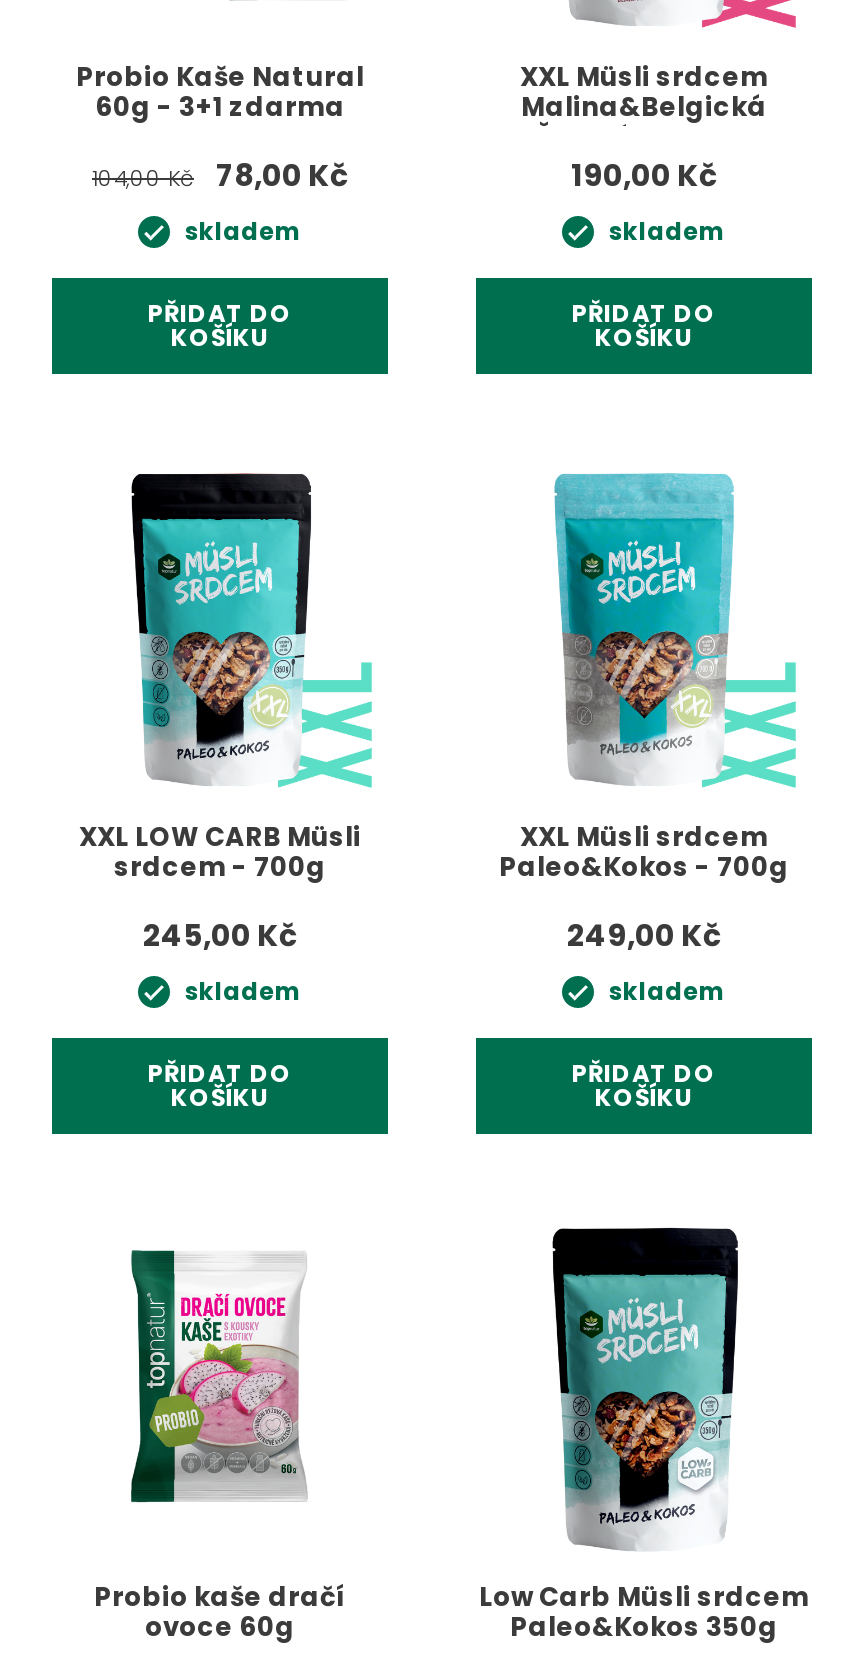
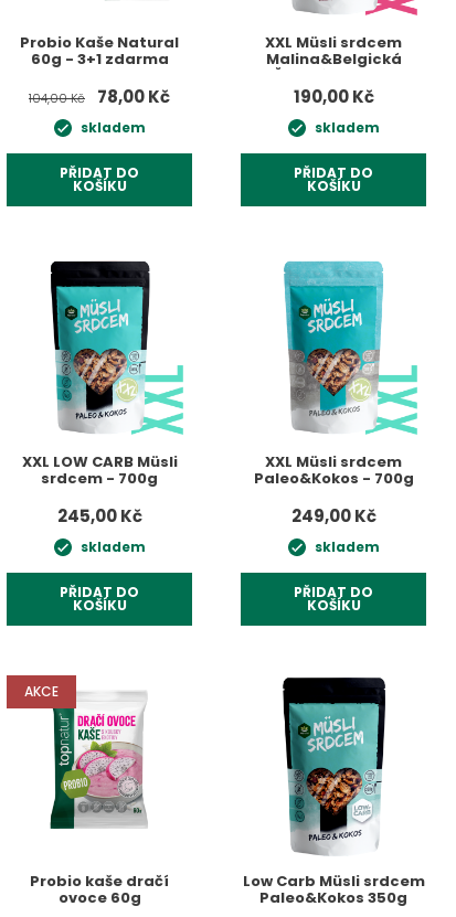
none -> [24,682,59,701] AKCE

